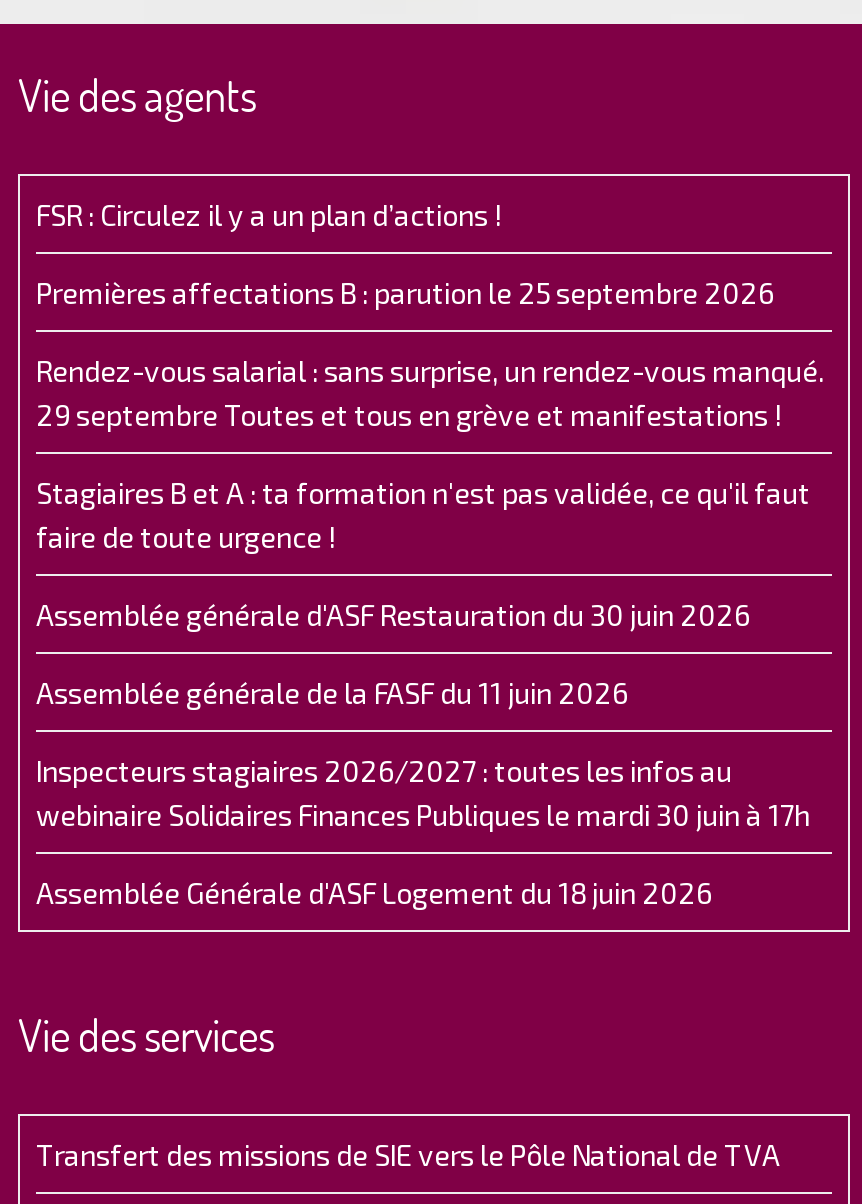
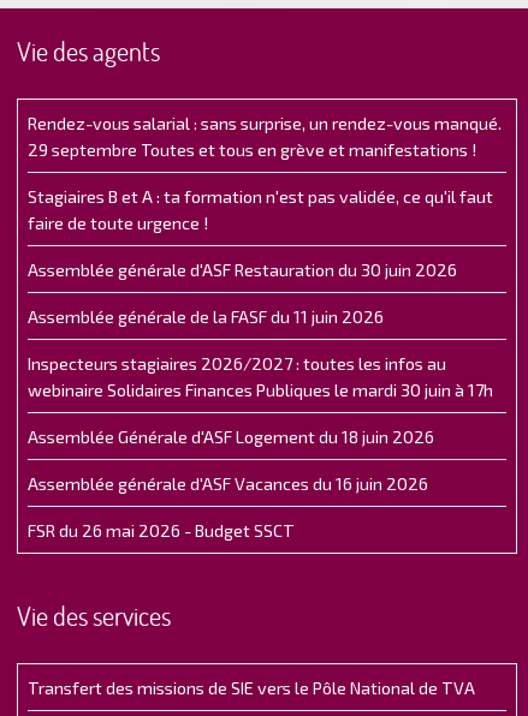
[36,198,774,310] FSR : Circulez il y a un plan d’actions ! | Premières affectations B : parution le 25 septembre 2026 -> none
moved [36,354,824,910] -> [28,113,502,447]: Rendez-vous salarial : sans surprise, un rendez-vous manqué. | 29 septembre Toutes et tous en grève et manifestations ! | Stagiaires B et A : ta formation n'est pas validée, ce qu'il faut | ... | webinaire Solidaires Finances Publiques le mardi 30 juin à 17h | Assemblée Générale d'ASF Logement du 18 juin 2026
none -> [28,473,428,541] Assemblée générale d'ASF Vacances du 16 juin 2026 | FSR du 26 mai 2026 - Budget SSCT

